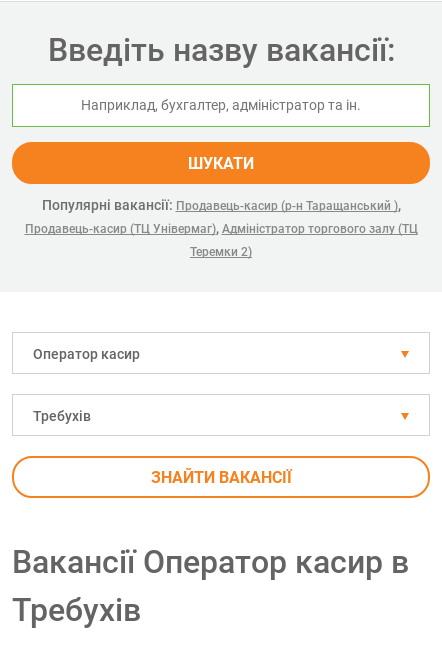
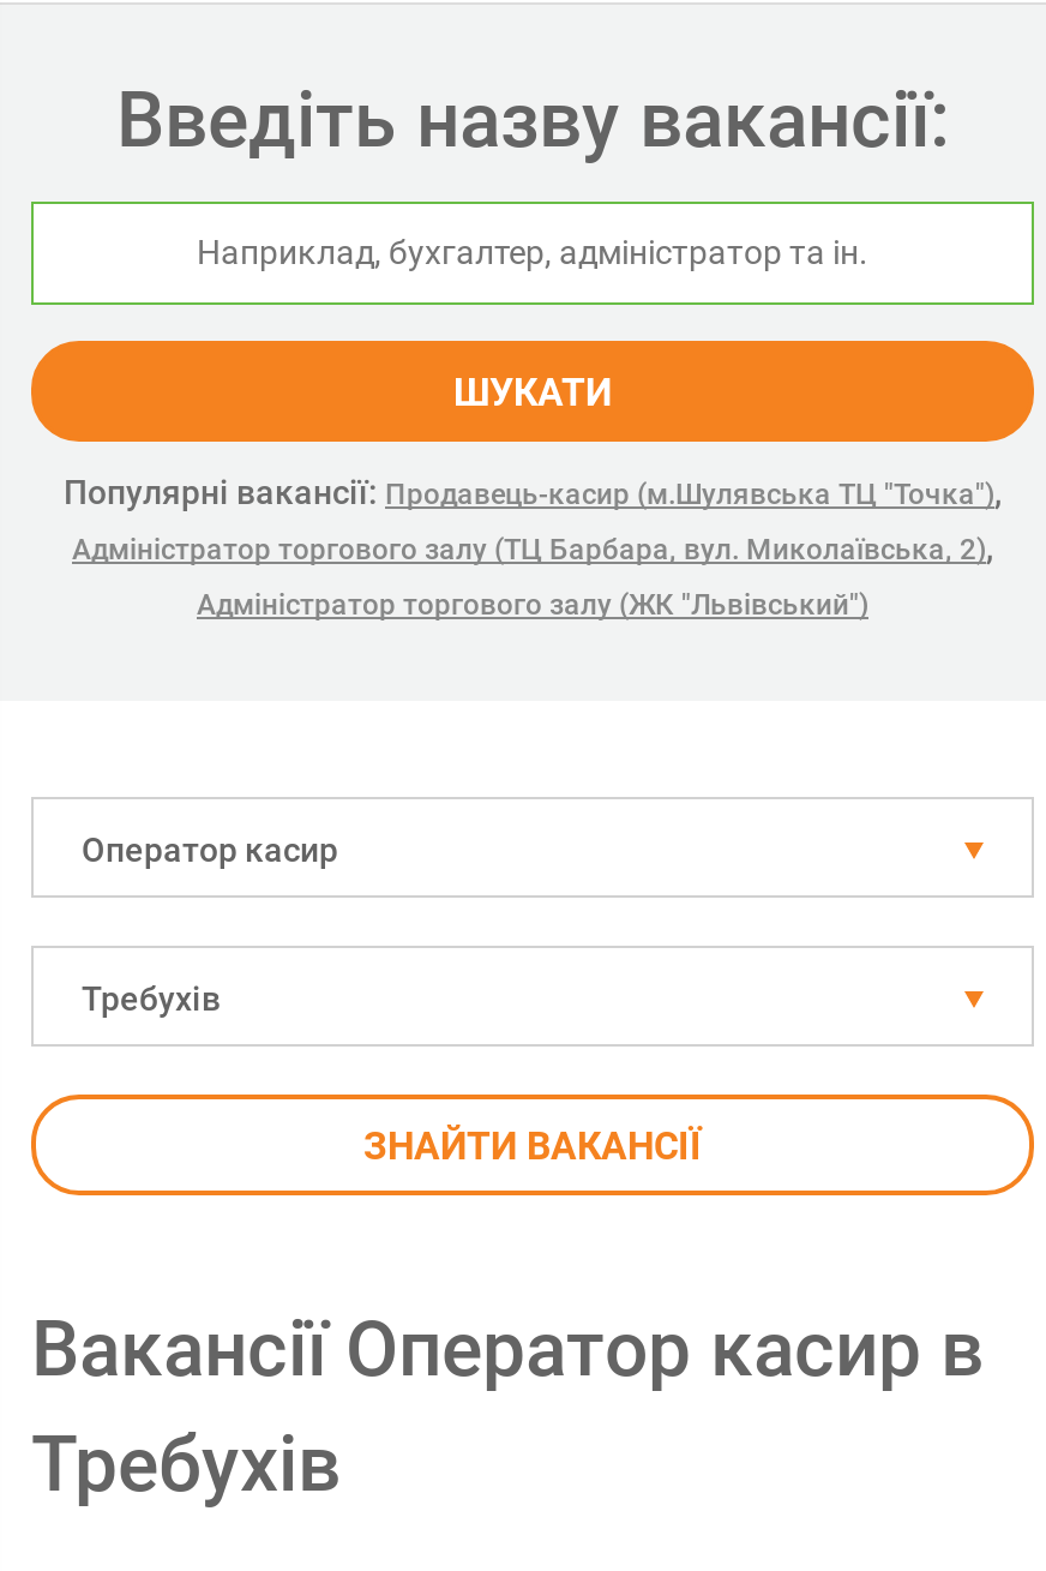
[24,197,417,236] Популярні вакансії: Продавець-касир (р-н Таращанський ), | Продавець-касир (ТЦ Універмаг), Адміністратор торгового залу (ТЦ -> [64,473,1002,566] Популярні вакансії: Продавець-касир (м.Шулявська ТЦ "Точка"), | Адміністратор торгового залу (ТЦ Барбара, вул. Миколаївська, 2),
[190,245,252,259] Теремки 2) -> [197,588,868,622] Адміністратор торгового залу (ЖК "Львівський")

